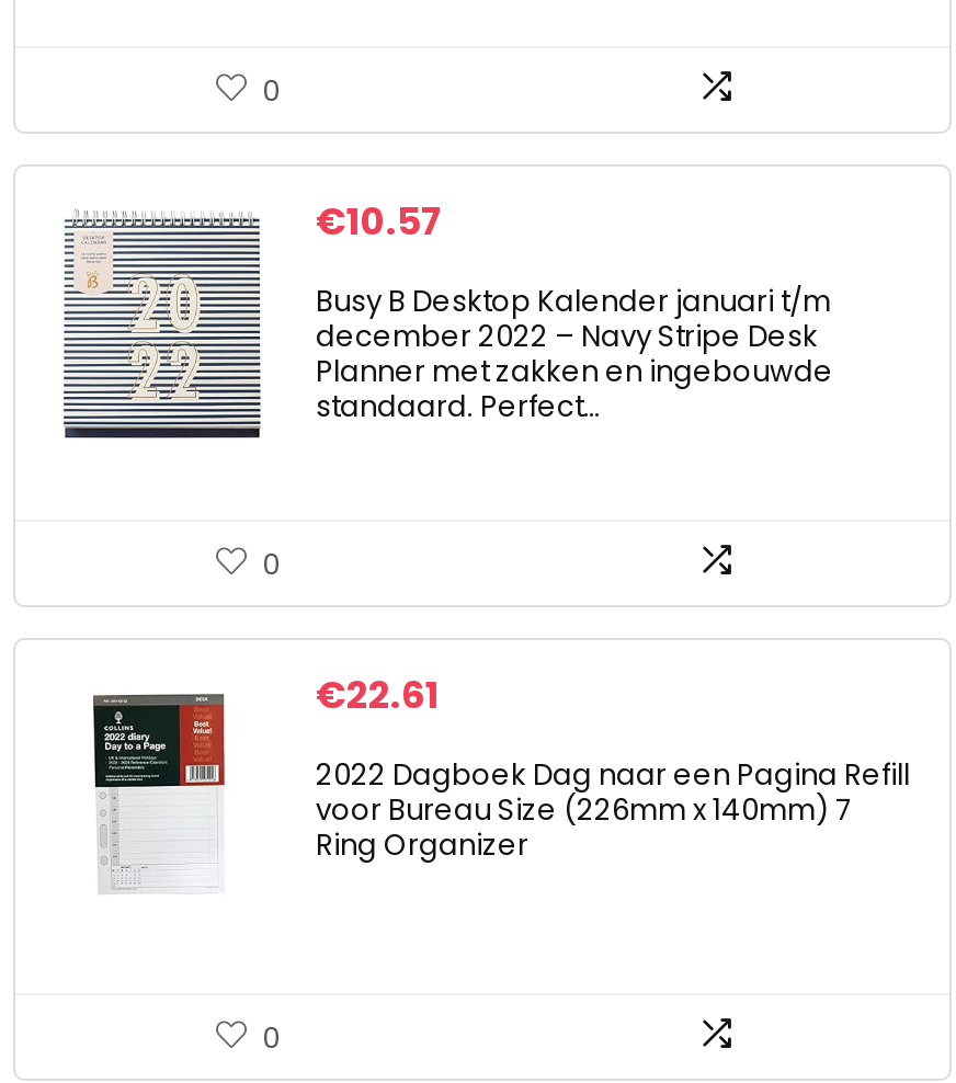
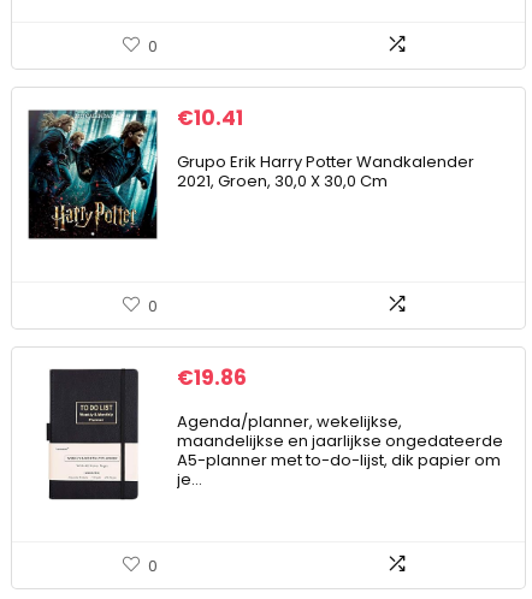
[44,194,443,443] [image] | €10.57 -> [26,103,243,241] [image] | €10.41
[316,280,833,427] Busy B Desktop Kalender januari t/m | december 2022 – Navy Stripe Desk | Planner met zakken en ingebouwde | standaard. Perfect… -> [177,150,474,192] Grupo Erik Harry Potter Wandkalender | 2021, Groen, 30,0 X 30,0 Cm
[77,668,439,919] [image] | €22.61 -> [45,363,247,500] [image] | €19.86
[316,753,910,865] 2022 Dagboek Dag naar een Pagina Refill | voor Bureau Size (226mm x 140mm) 7 | Ring Organizer -> [177,410,503,490] Agenda/planner, wekelijkse, | maandelijkse en jaarlijkse ongedateerde | A5-planner met to-do-lijst, dik papier om | je…

